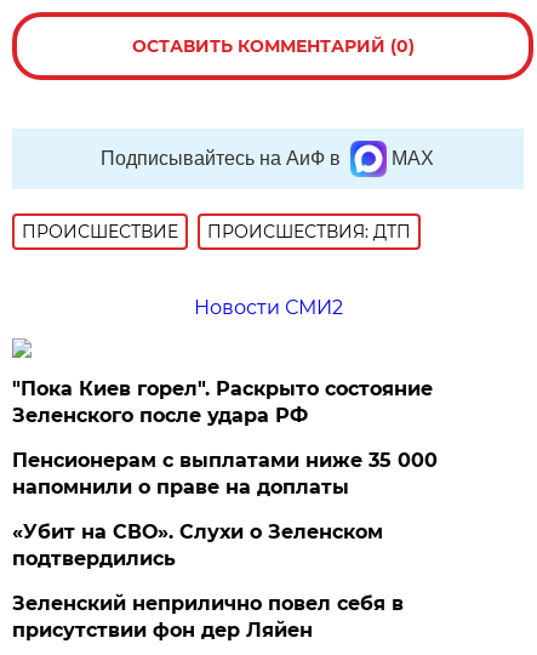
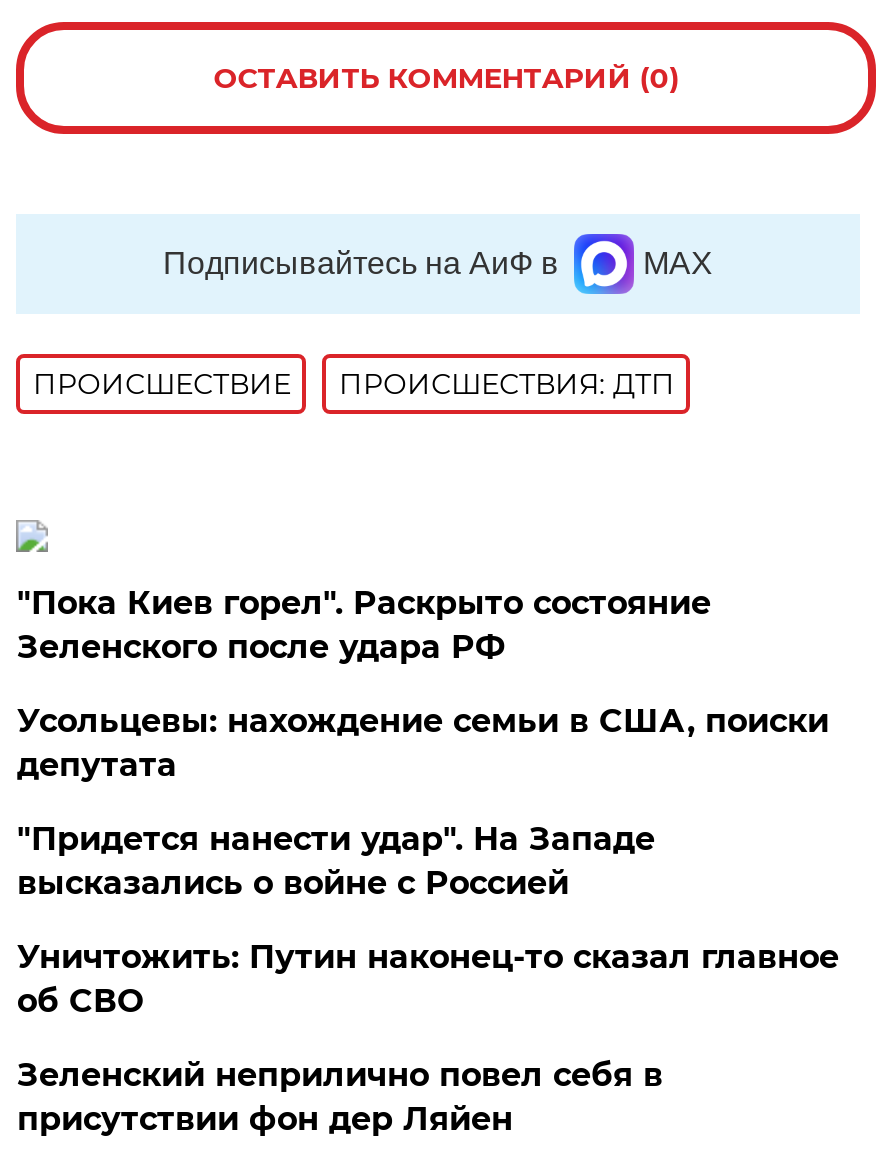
[194,296,343,319] Новости СМИ2 -> none
moved [13,377,433,427] -> [17,584,711,666]: "Пока Киев горел". Раскрыто состояние | Зеленского после удара РФ
[13,449,438,570] Пенсионерам с выплатами ниже 35 000 | напомнили о праве на доплаты | «Убит на СВО». Слухи о Зеленском | подтвердились -> [17,702,839,1020] Усольцевы: нахождение семьи в США, поиски | депутата | "Придется нанести удар". На Западе | высказались о войне с Россией | Уничтожить: Путин наконец-то сказал главное | об СВО

